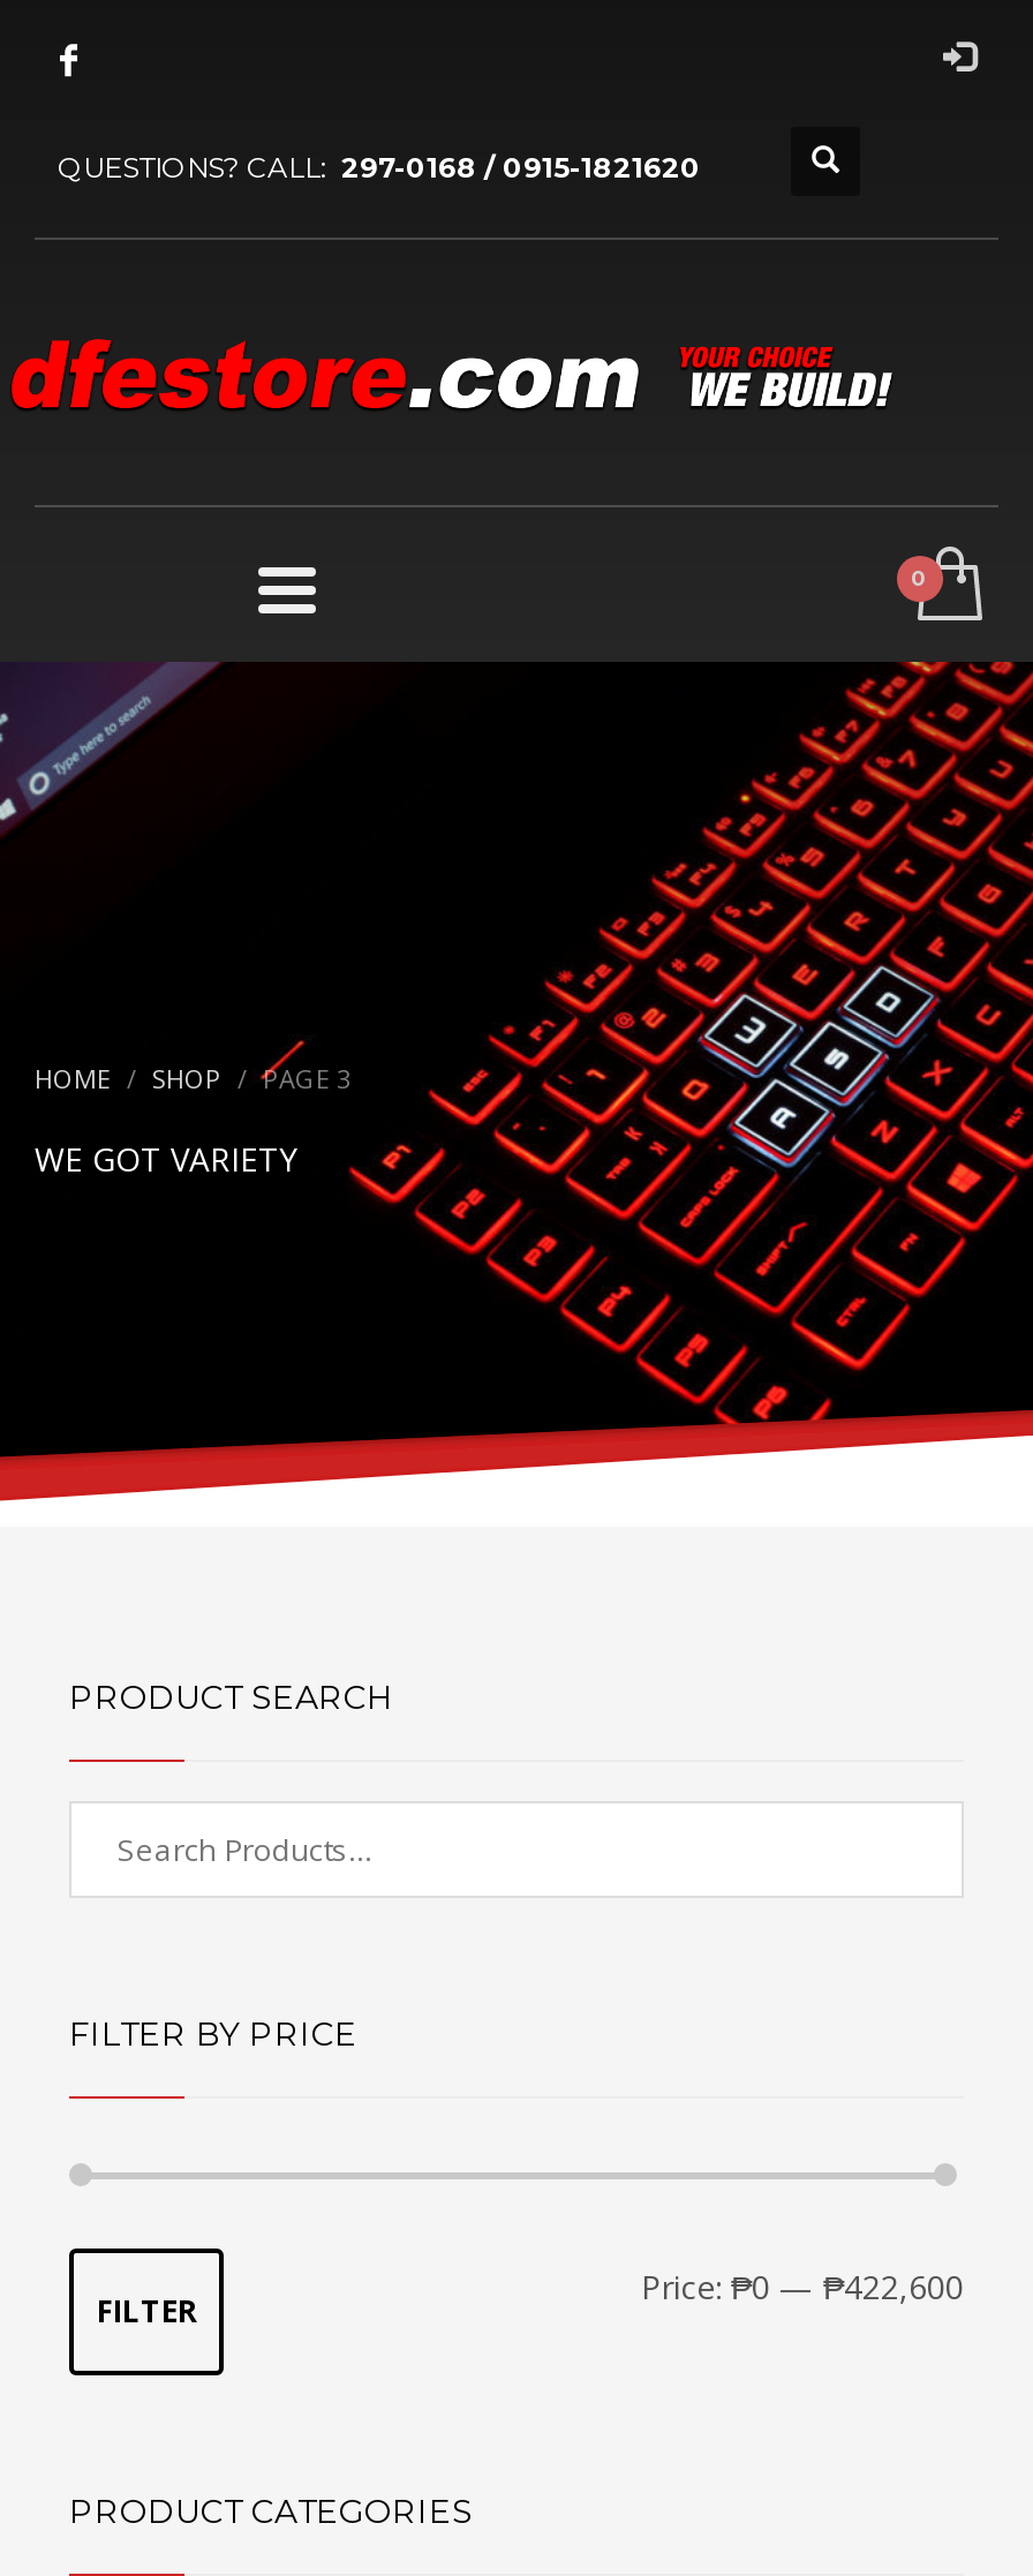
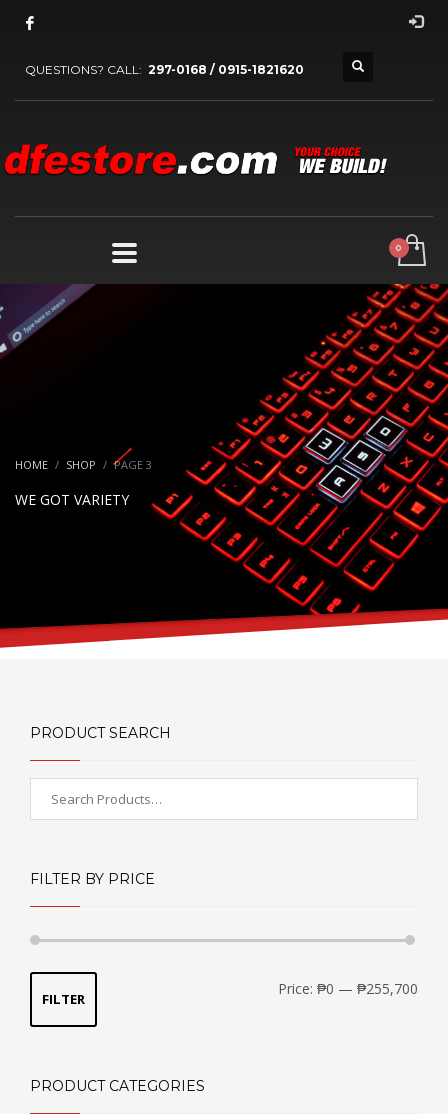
[641,2264,964,2307] Price: ₱0 — ₱422,600 -> [278,978,418,997] Price: ₱0 — ₱255,700

